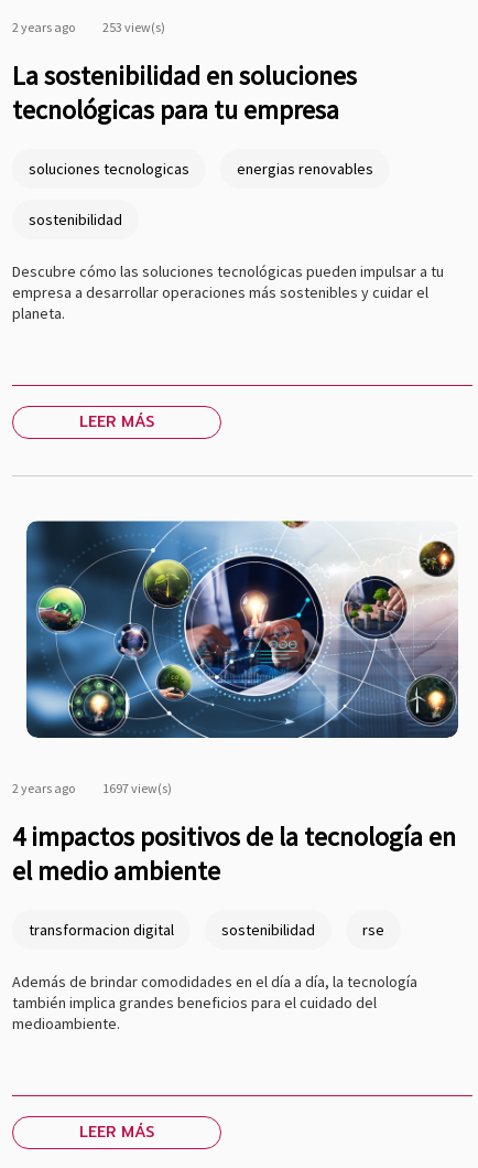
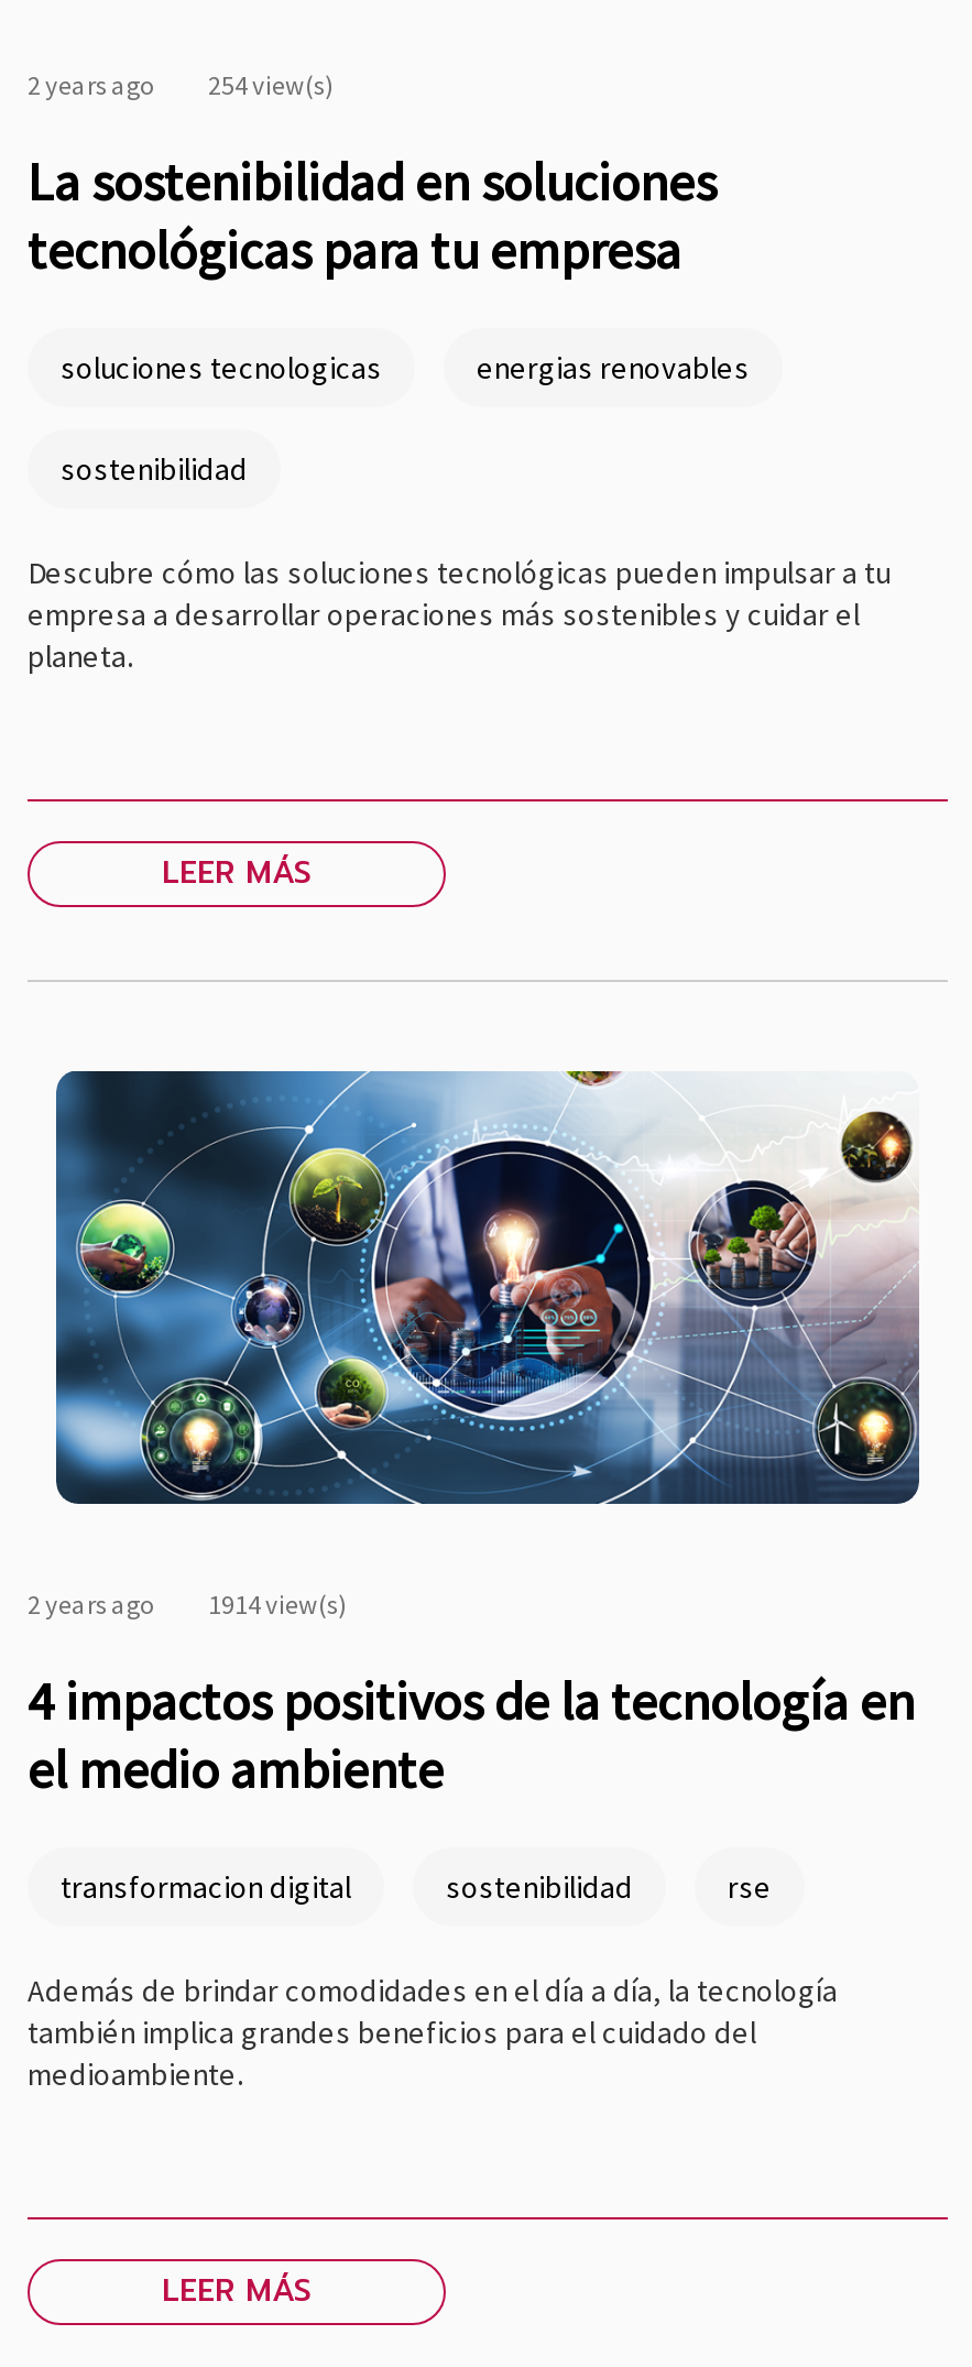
[12,18,165,35] 2 years ago 253 view(s) -> [28,67,334,100] 2 years ago 254 view(s)
[12,780,172,797] 2 years ago 1697 view(s) -> [28,1588,347,1621] 2 years ago 1914 view(s)

